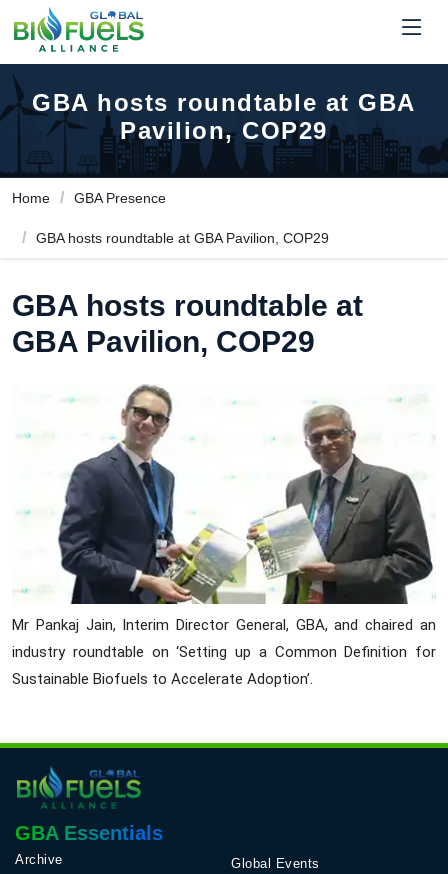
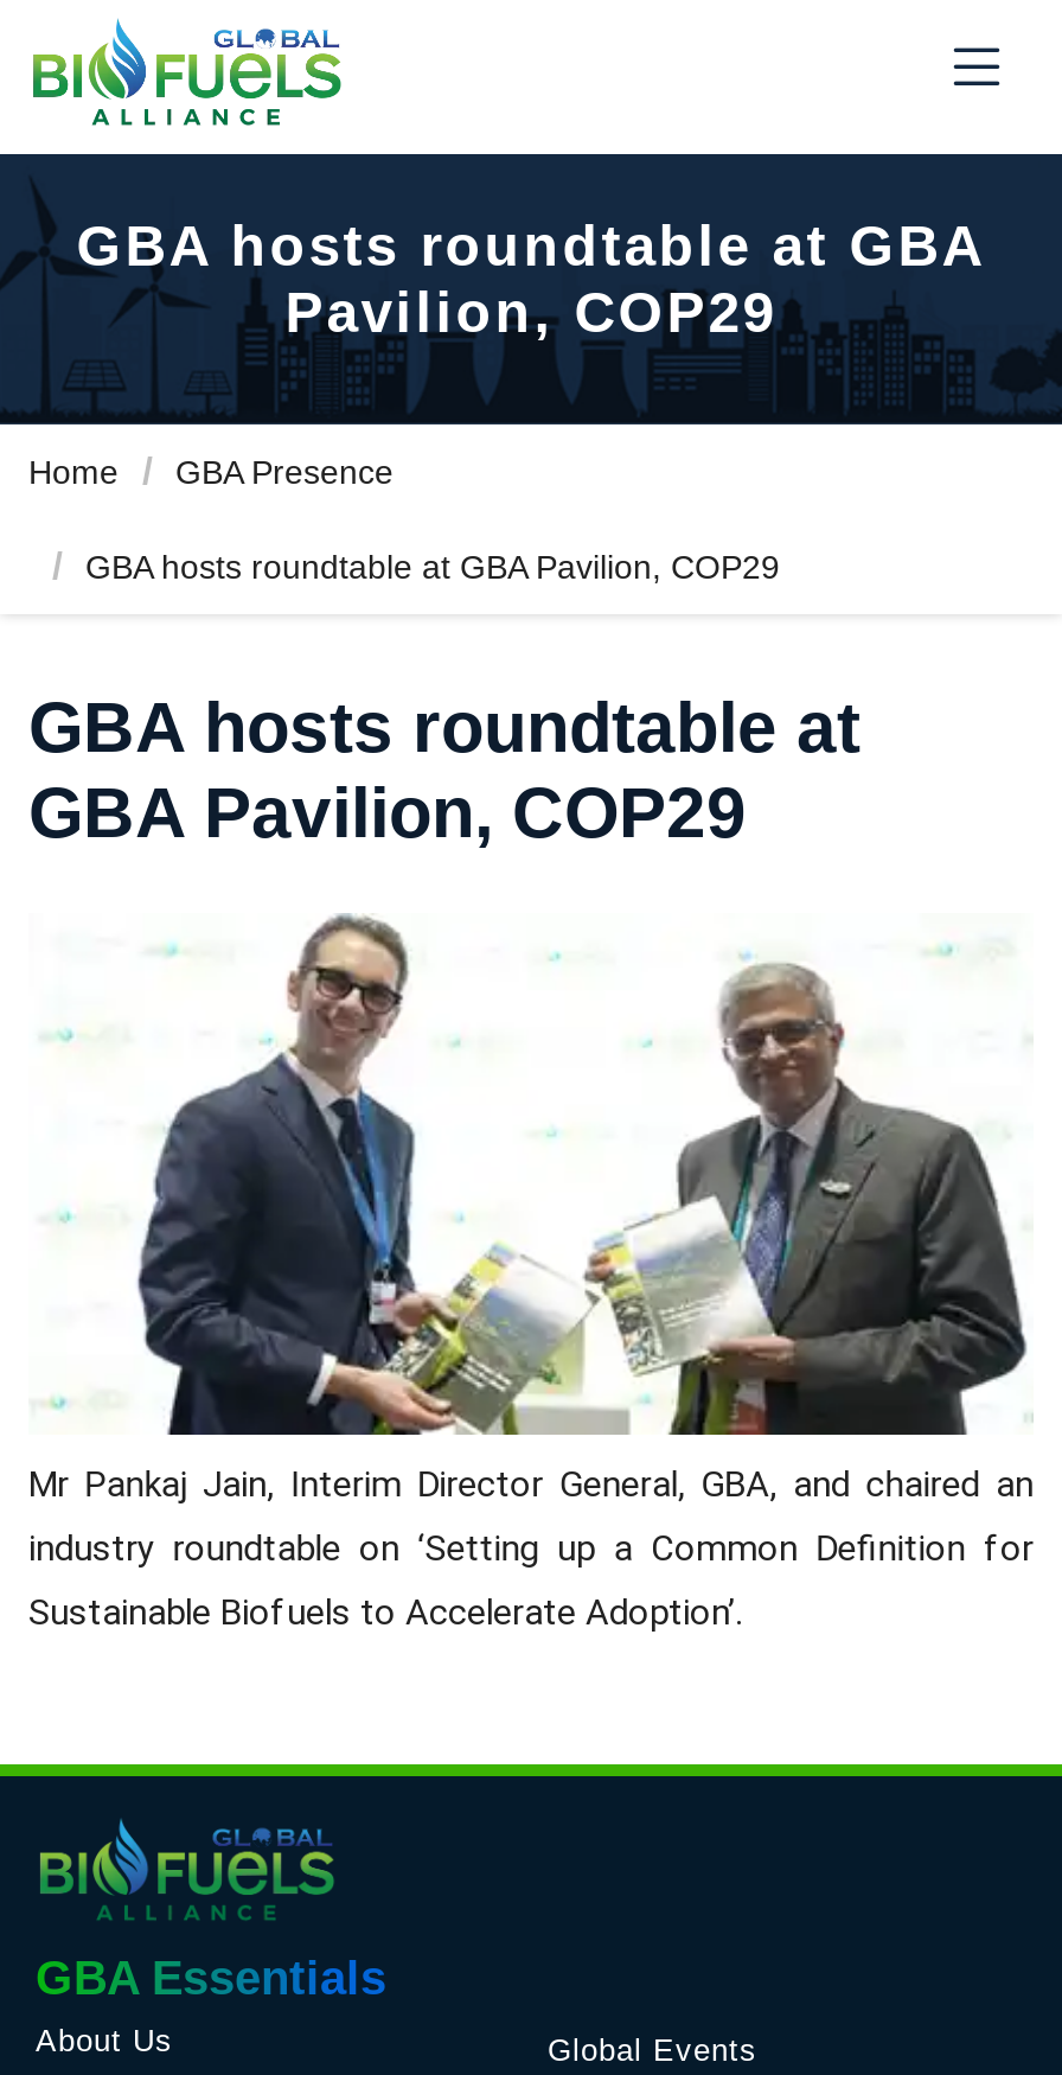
[15,852,62,867] Archive -> [36,2022,173,2057] About Us

